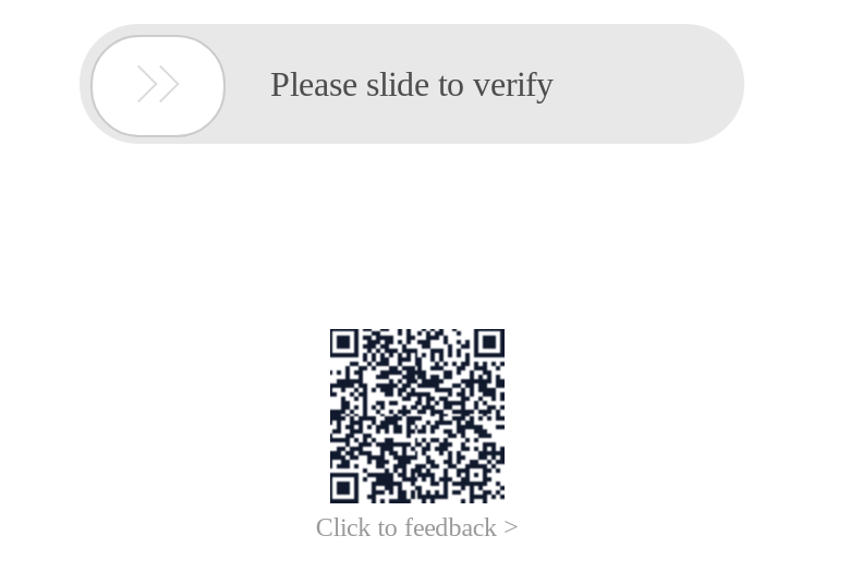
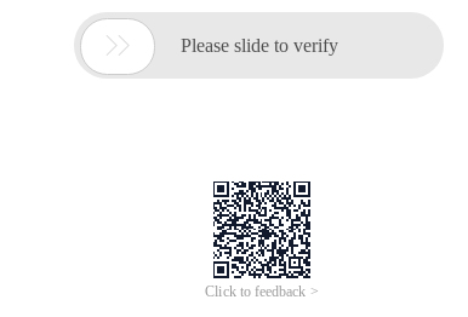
[328,327,507,506] [image] -> [212,180,312,279] [image]

